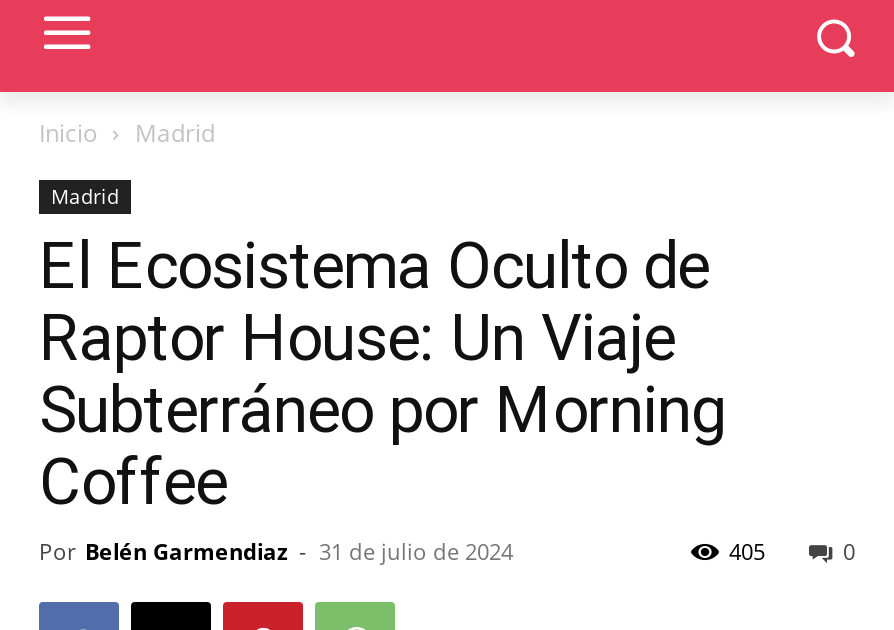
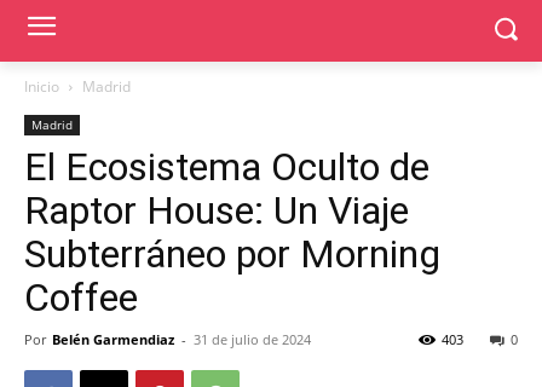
[729,536,765,566] 405 -> [442,330,463,348] 403

